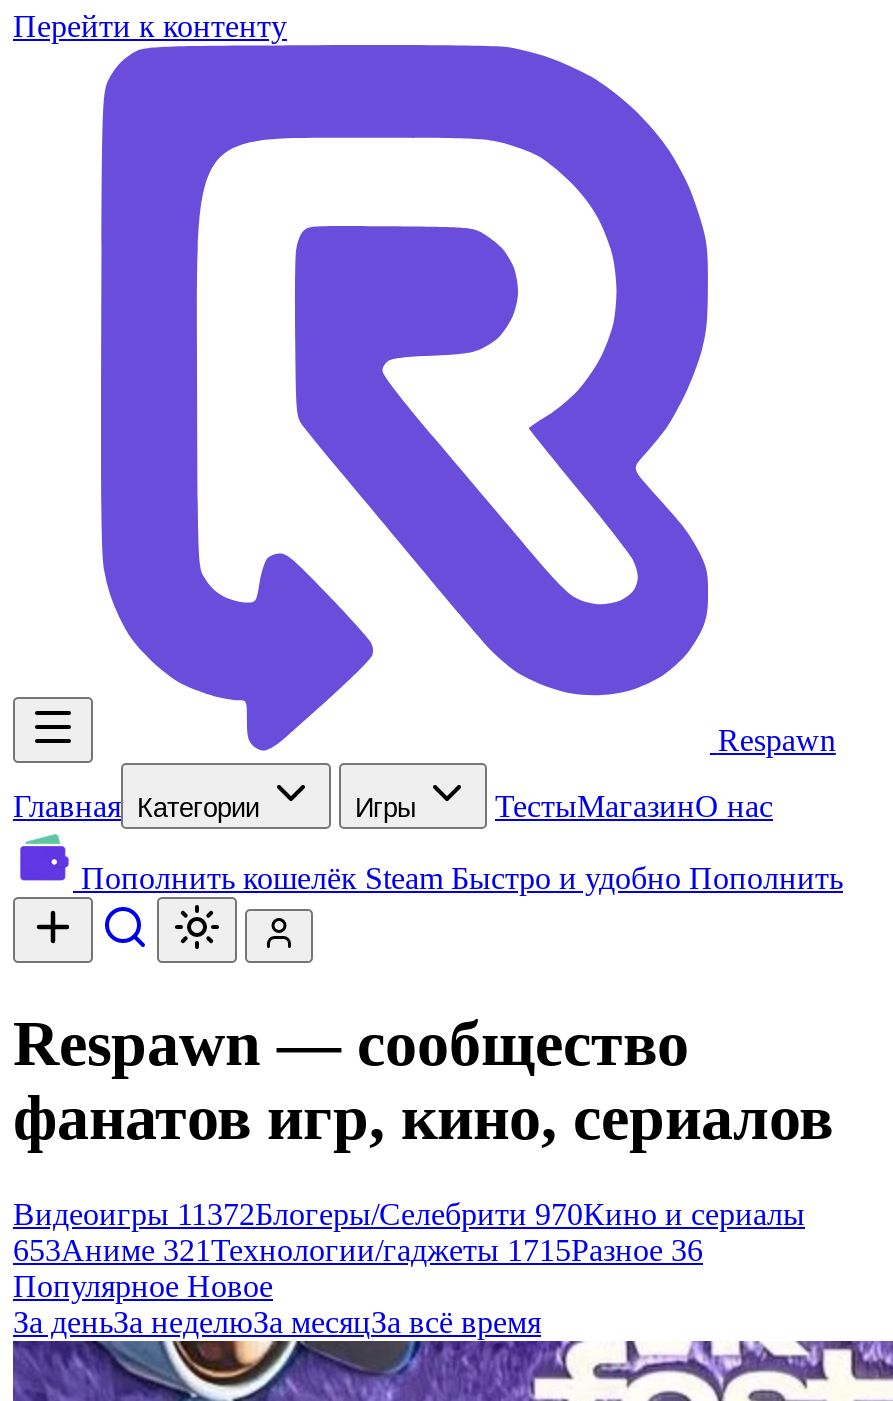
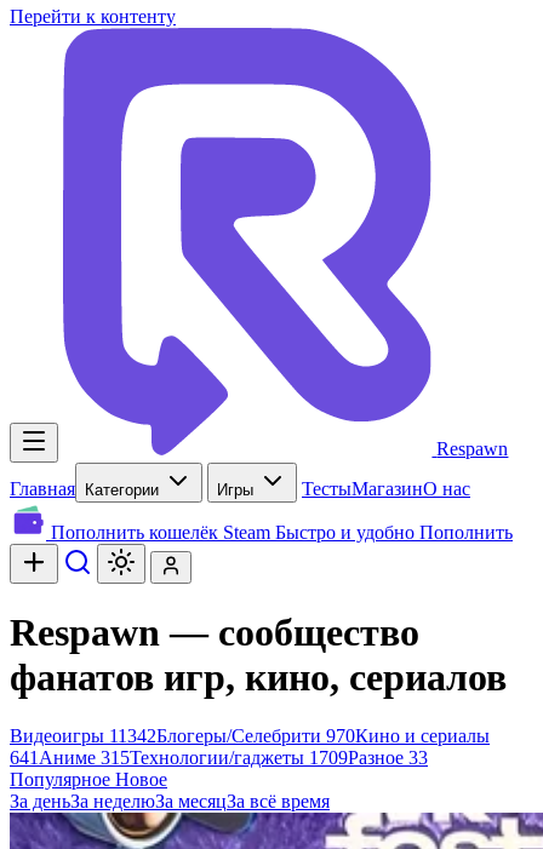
[13,1197,805,1231] Видеоигры 11372Блогеры/Селебрити 970Кино и сериалы -> [10,725,490,746] Видеоигры 11342Блогеры/Селебрити 970Кино и сериалы
[13,1233,703,1267] 653Аниме 321 Технологии/гаджеты 1715Разное 36 -> [10,747,428,768] 641Аниме 315 Технологии/гаджеты 1709Разное 33

